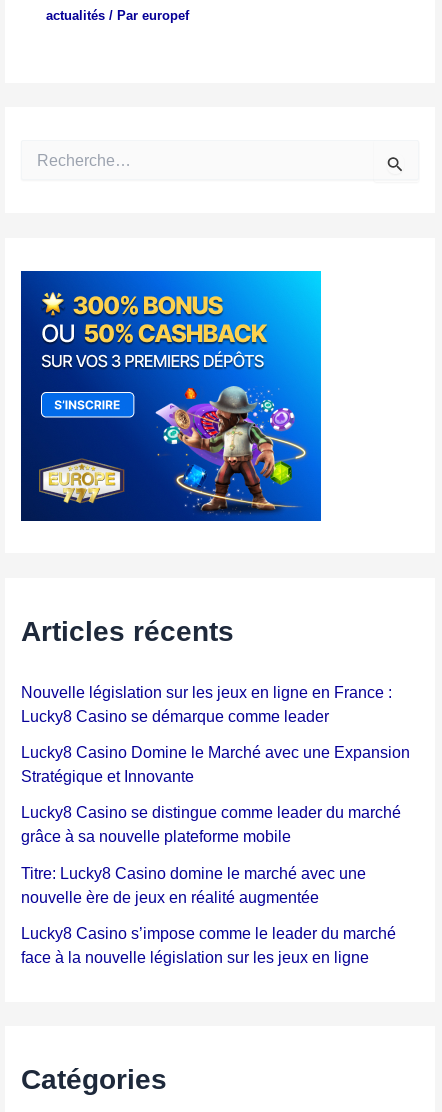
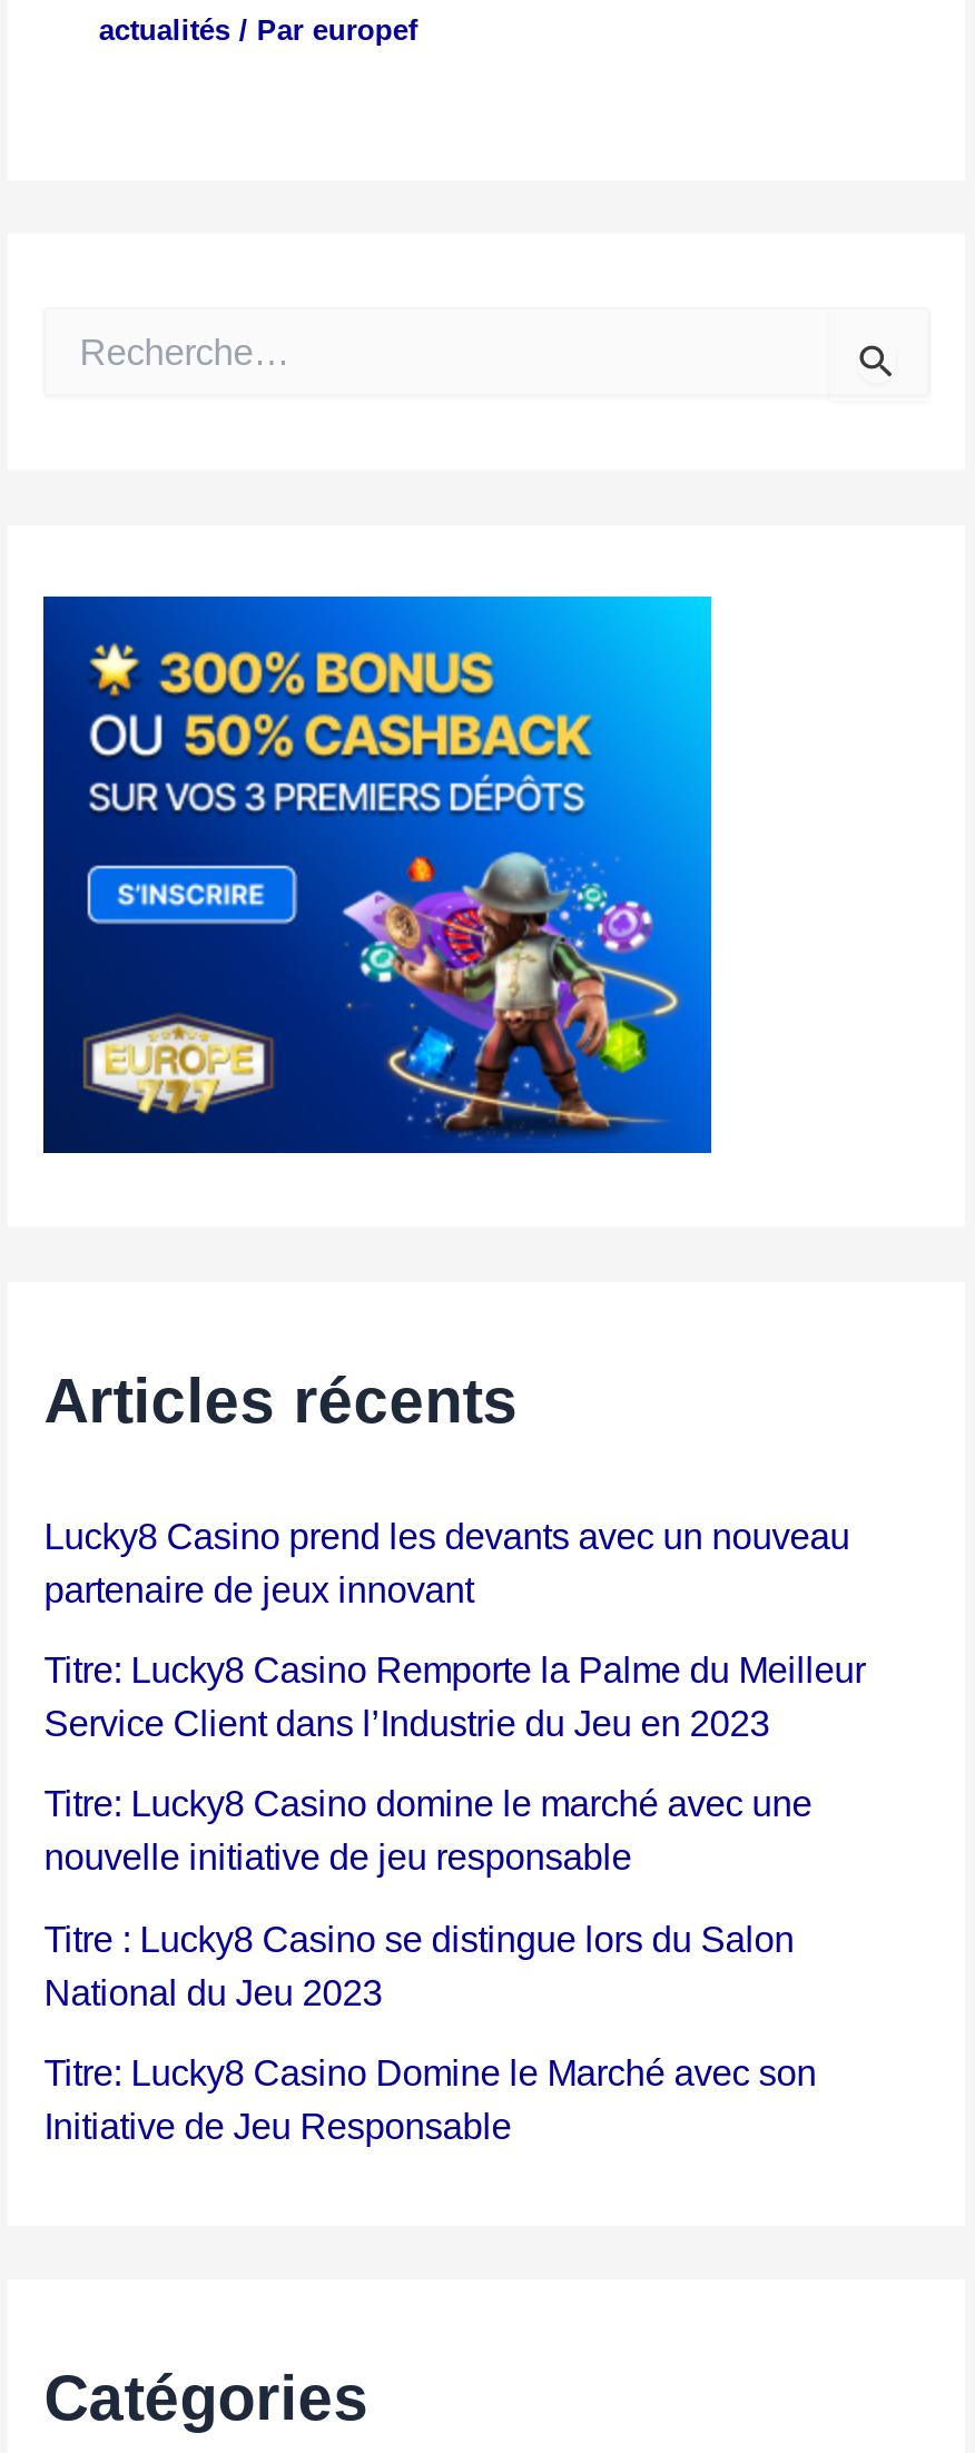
[21,683,410,845] Nouvelle législation sur les jeux en ligne en France : | Lucky8 Casino se démarque comme leader | Lucky8 Casino Domine le Marché avec une Expansion | Stratégique et Innovante | Lucky8 Casino se distingue comme leader du marché | grâce à sa nouvelle plateforme mobile -> [44,1515,865,1743] Lucky8 Casino prend les devants avec un nouveau | partenaire de jeux innovant | Titre: Lucky8 Casino Remporte la Palme du Meilleur | Service Client dans l’Industrie du Jeu en 2023
moved [21,864,366,882] -> [44,1784,812,1824]: Titre: Lucky8 Casino domine le marché avec une
[21,888,396,966] nouvelle ère de jeux en réalité augmentée | Lucky8 Casino s’impose comme le leader du marché | face à la nouvelle législation sur les jeux en ligne -> [44,1837,817,2146] nouvelle initiative de jeu responsable | Titre : Lucky8 Casino se distingue lors du Salon | National du Jeu 2023 | Titre: Lucky8 Casino Domine le Marché avec son | Initiative de Jeu Responsable

